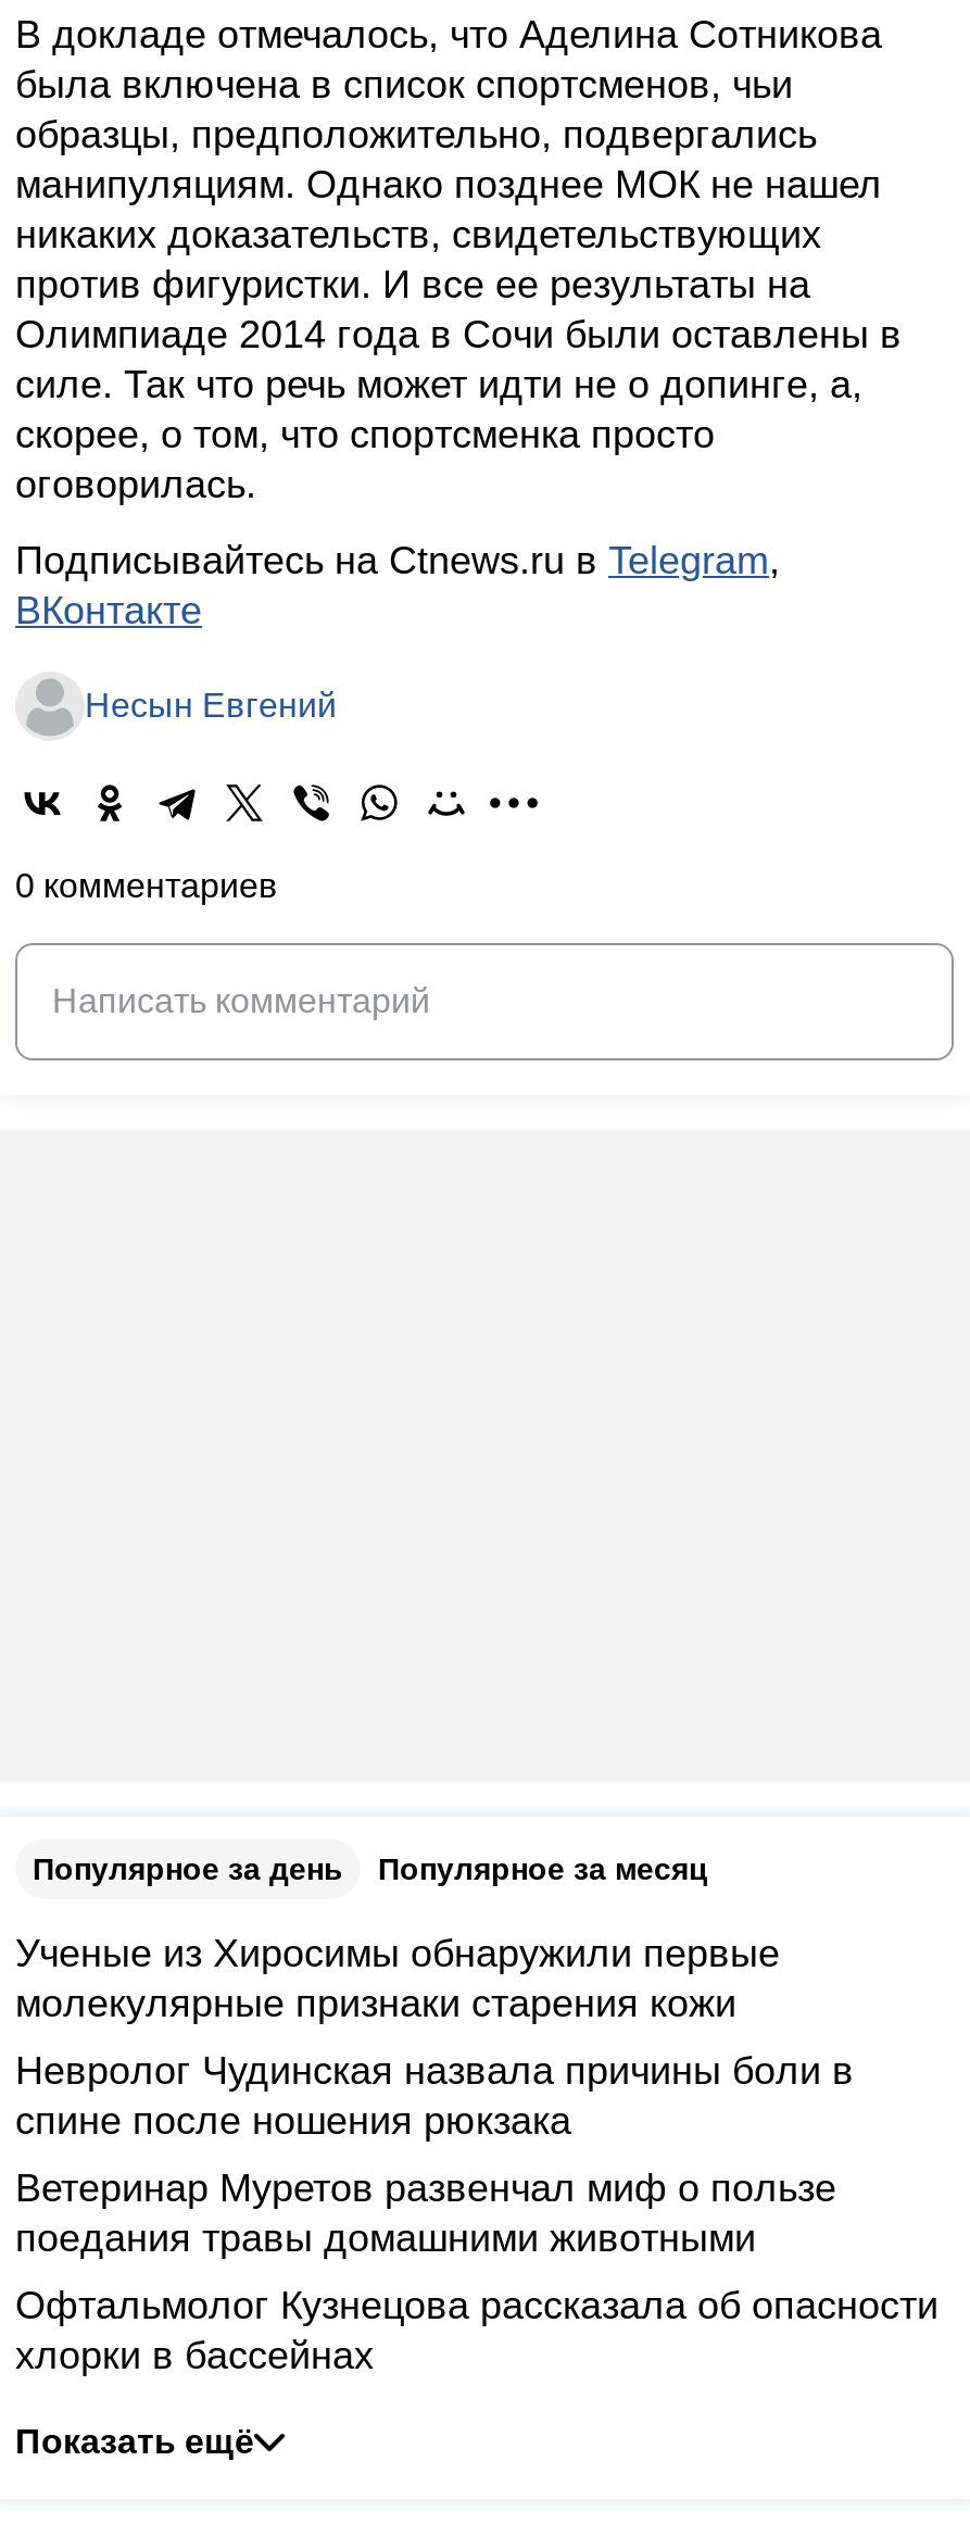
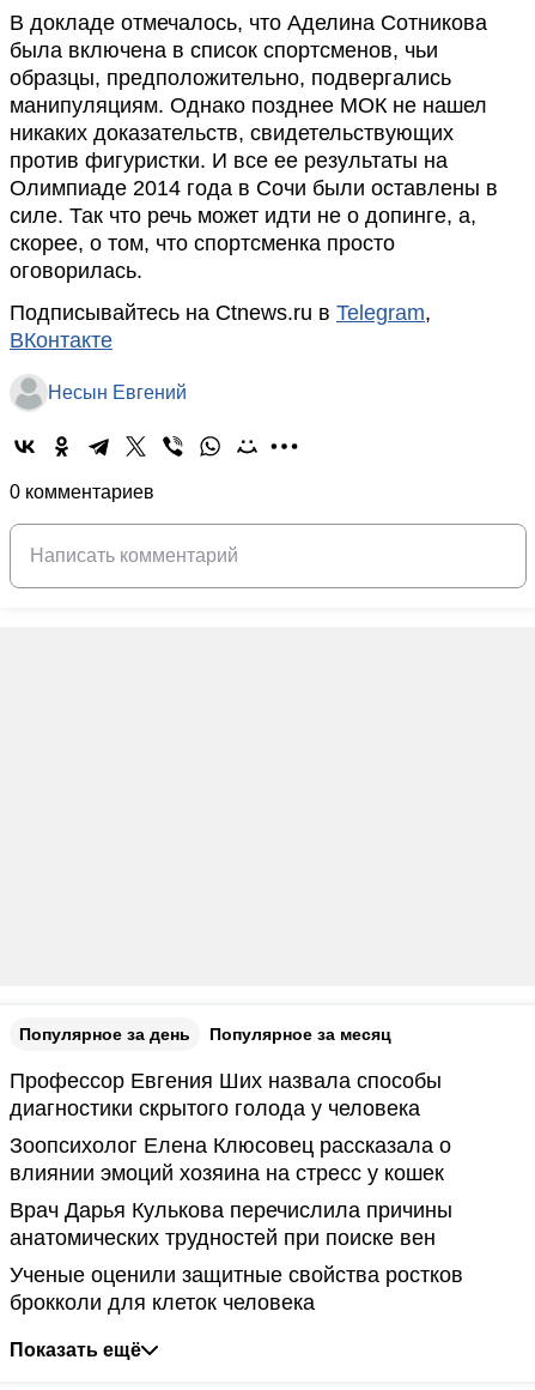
[15,1932,780,2025] Ученые из Хиросимы обнаружили первые | молекулярные признаки старения кожи -> [10,1069,442,1120] Профессор Евгения Ших назвала способы | диагностики скрытого голода у человека
[15,2049,854,2143] Невролог Чудинская назвала причины боли в | спине после ношения рюкзака -> [10,1134,451,1185] Зоопсихолог Елена Клюсовец рассказала о | влиянии эмоций хозяина на стресс у кошек
[15,2167,836,2260] Ветеринар Муретов развенчал миф о пользе | поедания травы домашними животными -> [10,1198,452,1250] Врач Дарья Кулькова перечислила причины | анатомических трудностей при поиске вен
[15,2284,938,2377] Офтальмолог Кузнецова рассказала об опасности | хлорки в бассейнах -> [10,1263,463,1315] Ученые оценили защитные свойства ростков | брокколи для клеток человека

